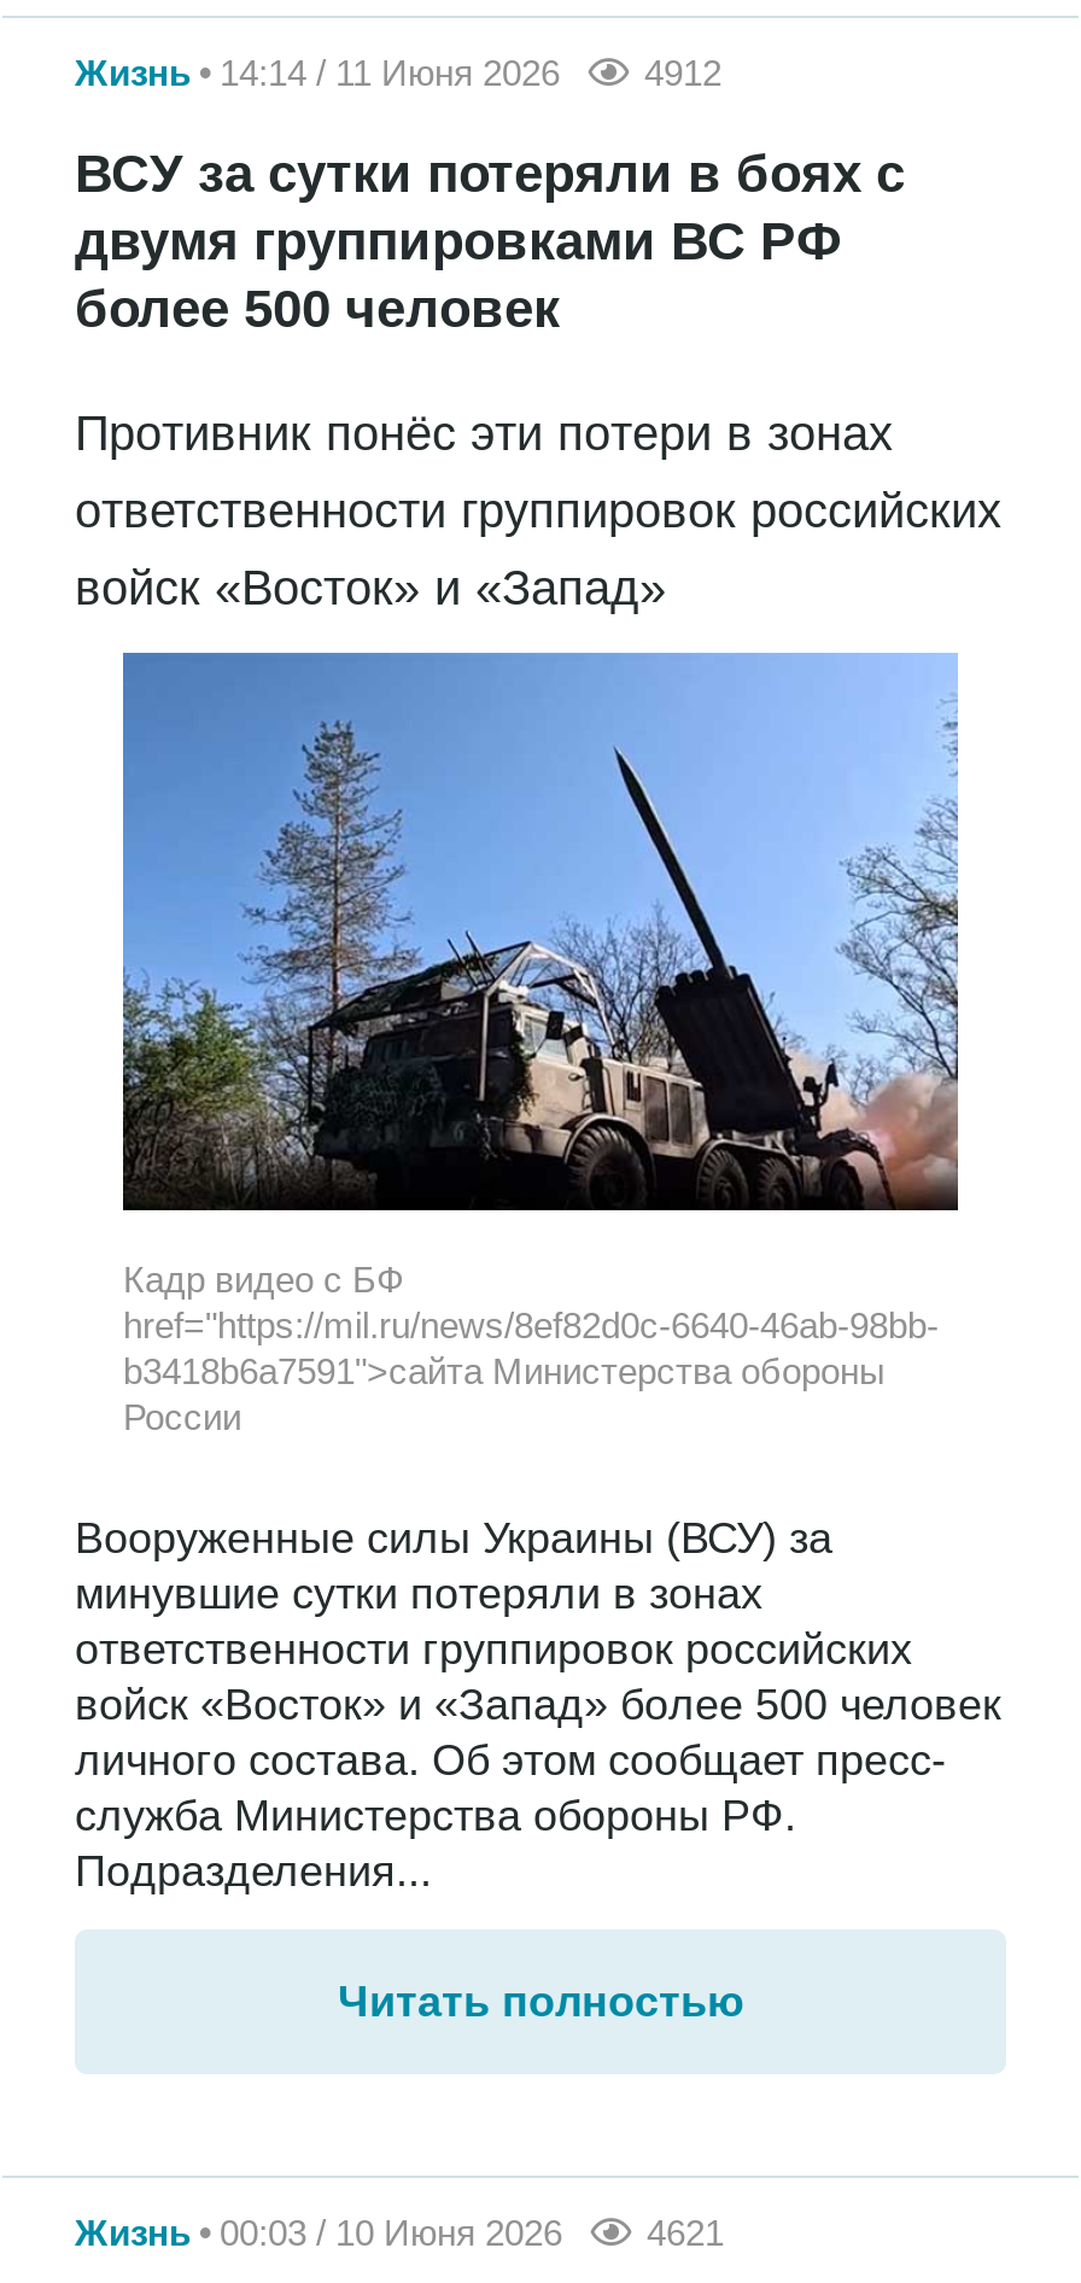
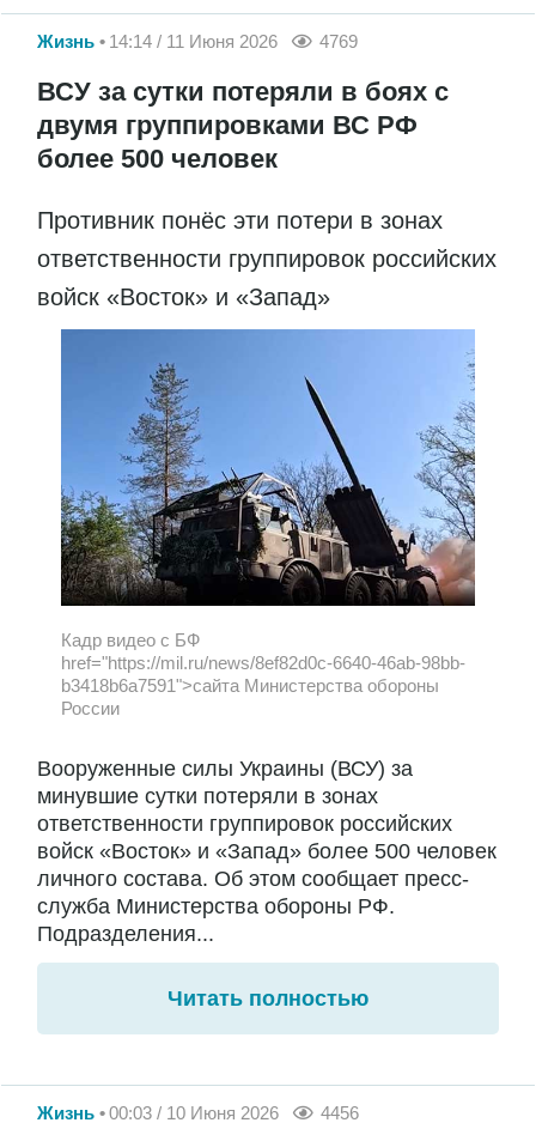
[644,51,721,92] 4912 -> [319,31,358,51] 4769
[647,2213,724,2254] 4621 -> [321,1103,359,1124] 4456

